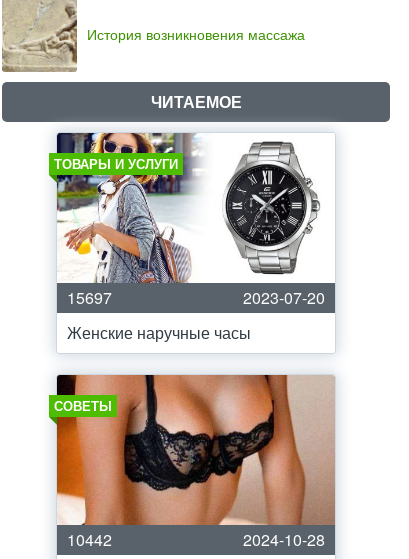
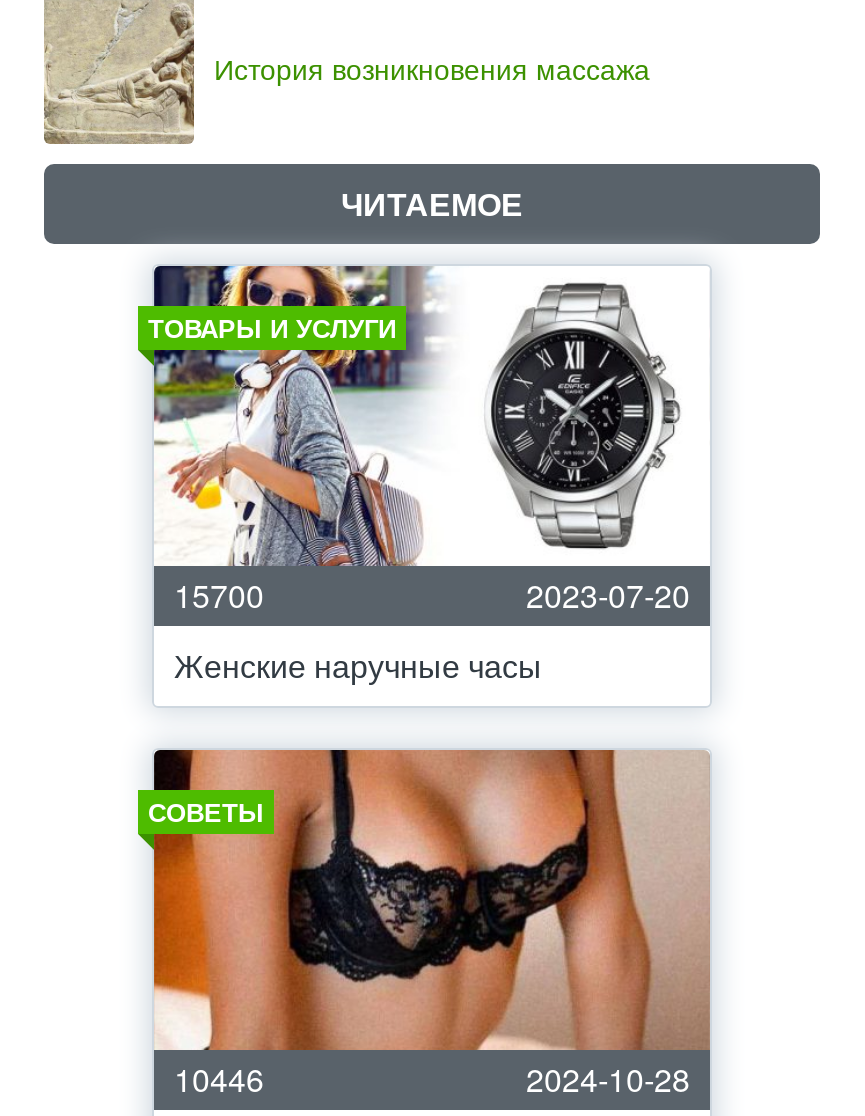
[67,286,112,309] 15697 -> [174,572,264,618] 15700
[67,528,112,551] 10442 -> [174,1056,264,1102] 10446

